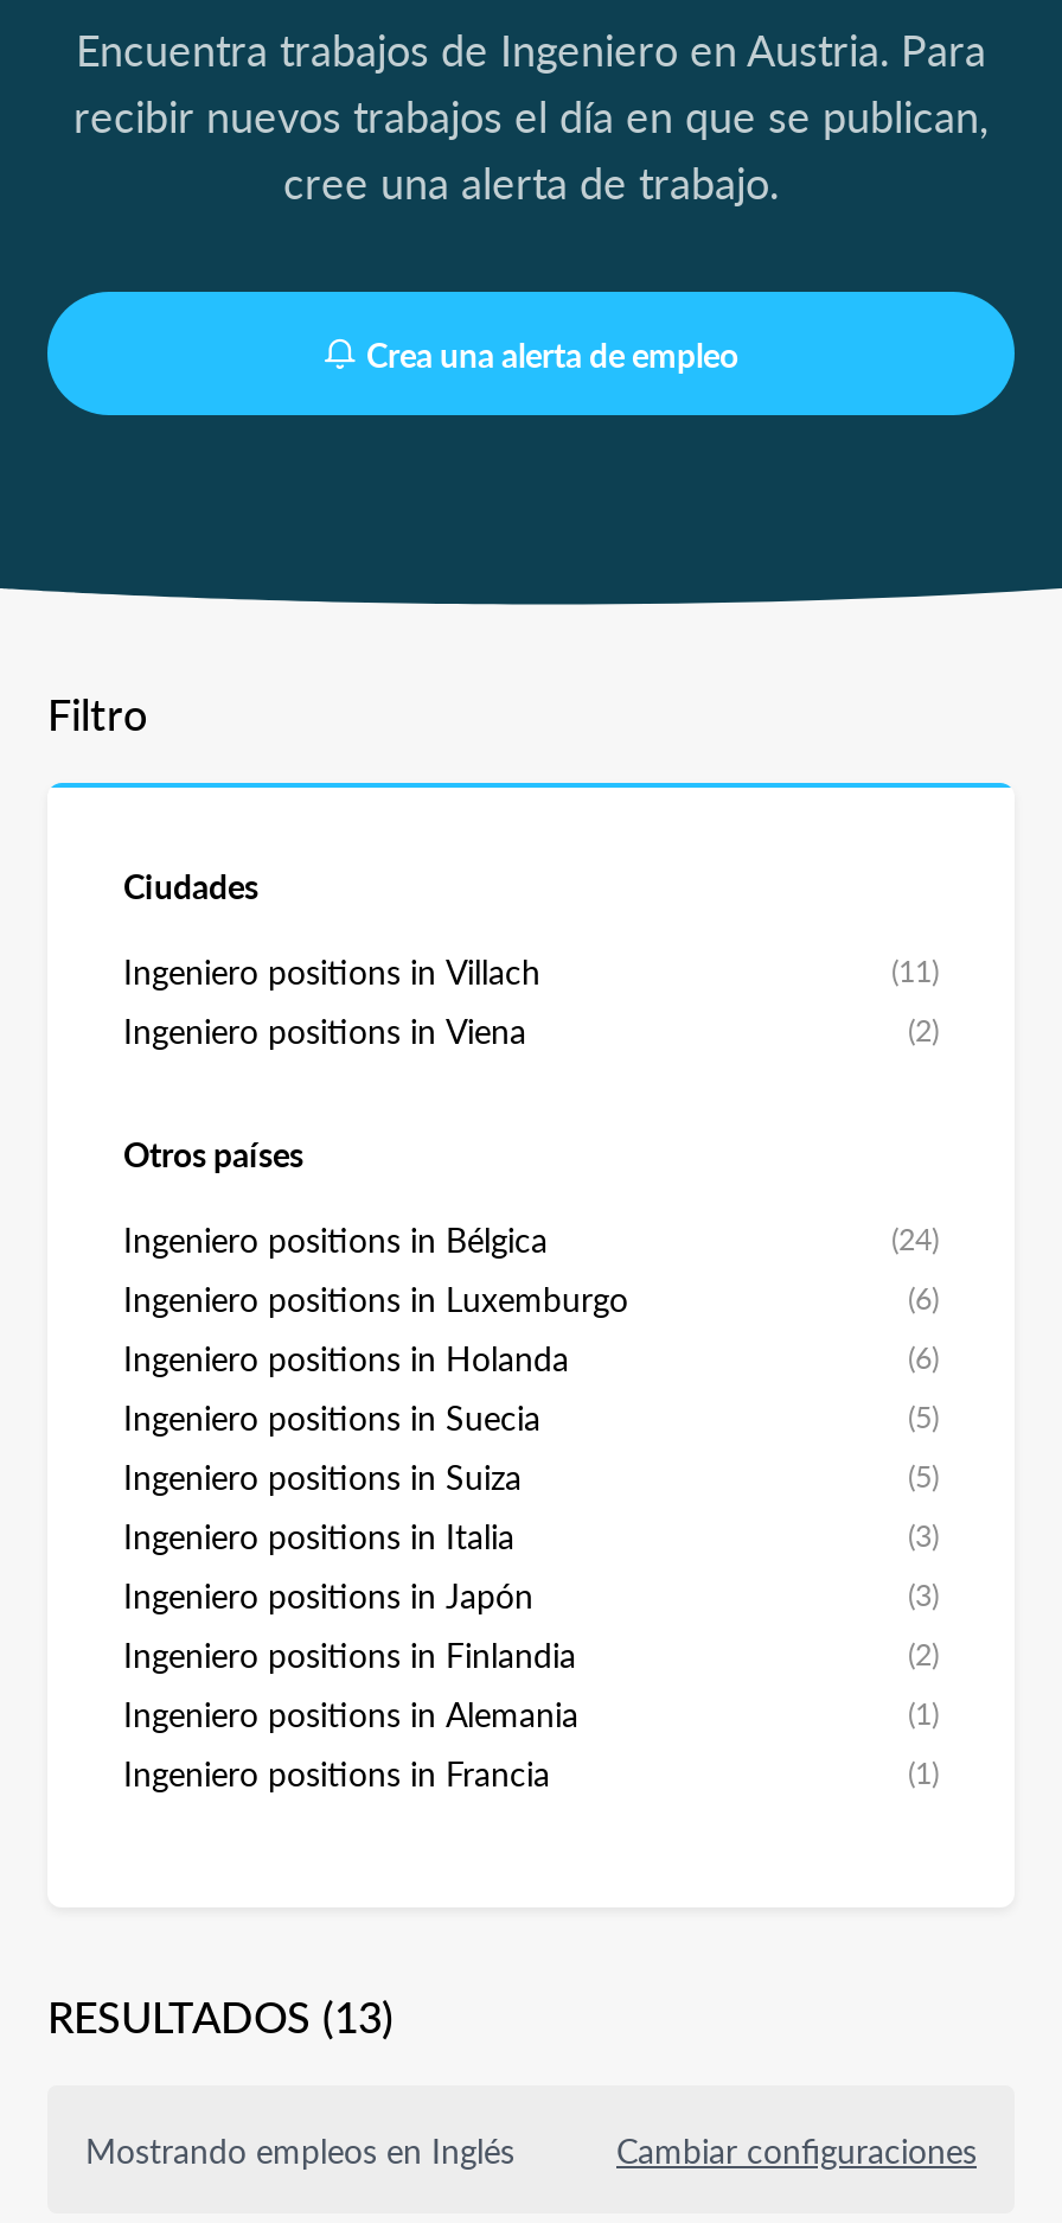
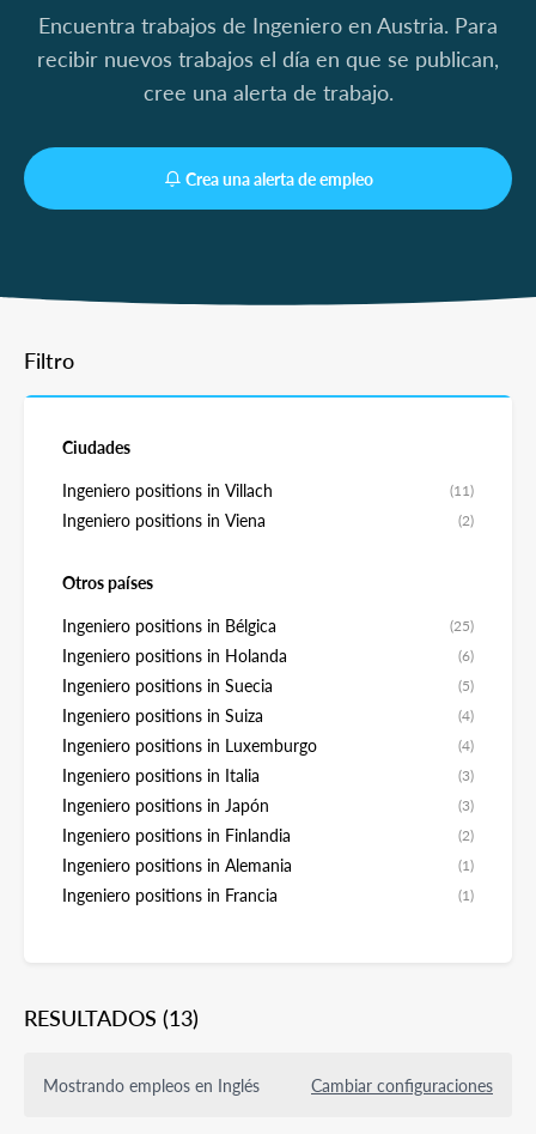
[891,1217,939,1319] (24) | (6) -> [450,614,474,636] (25)
moved [123,1274,628,1321] -> [62,733,317,757]: Ingeniero positions in Luxemburgo
moved [123,1333,939,1499] -> [62,643,474,727]: Ingeniero positions in Holanda | (6) | Ingeniero positions in Suecia | (5) | Ingeniero positions in Suiza
[908,1454,939,1497] (5) -> [458,704,474,756] (4) | (4)

